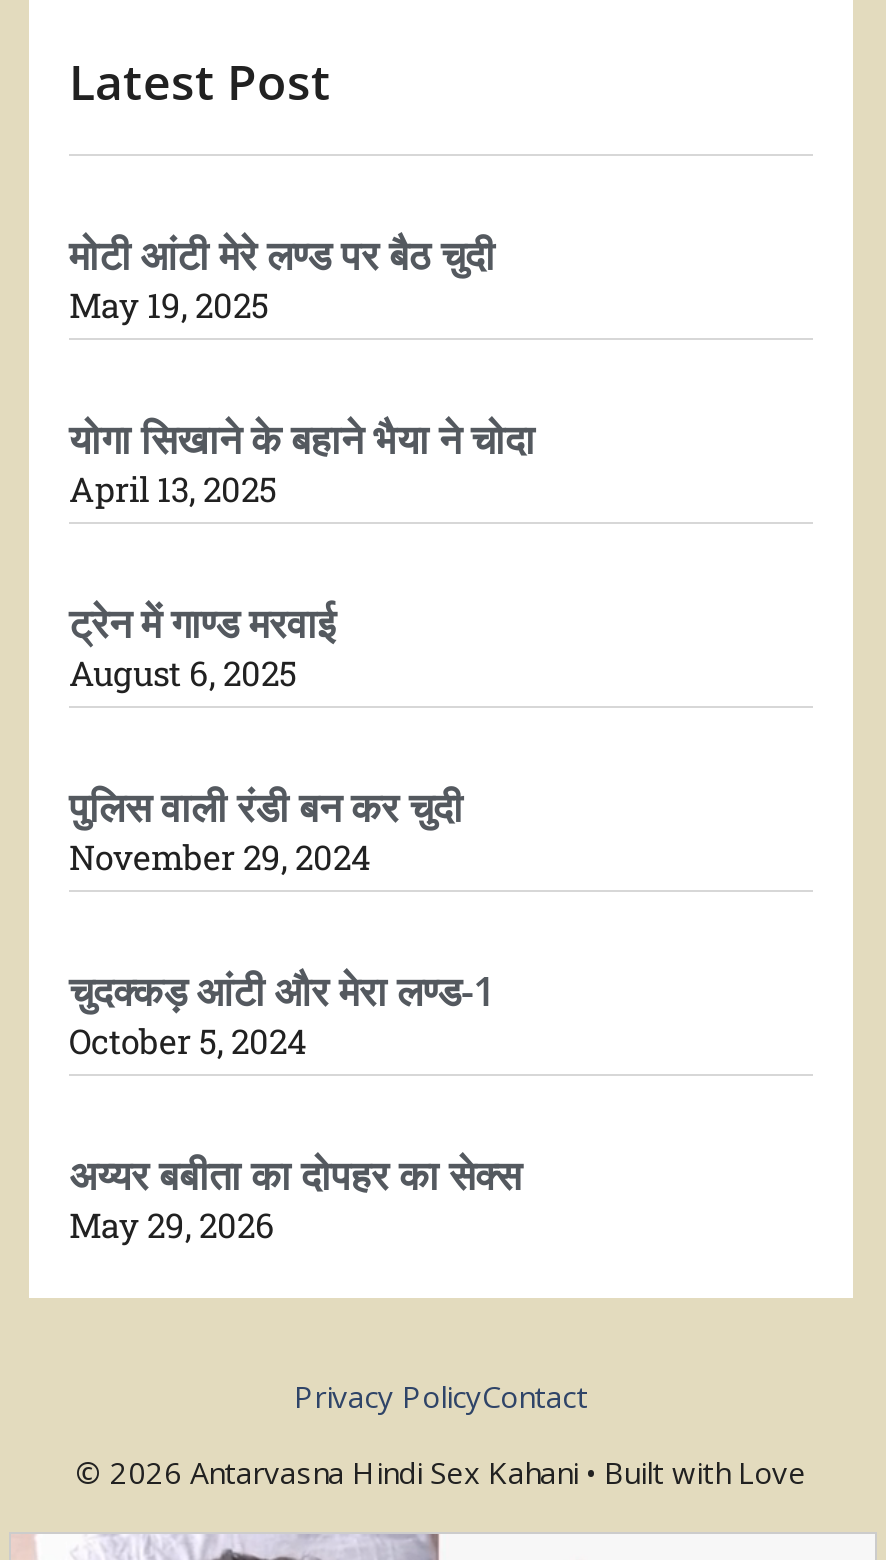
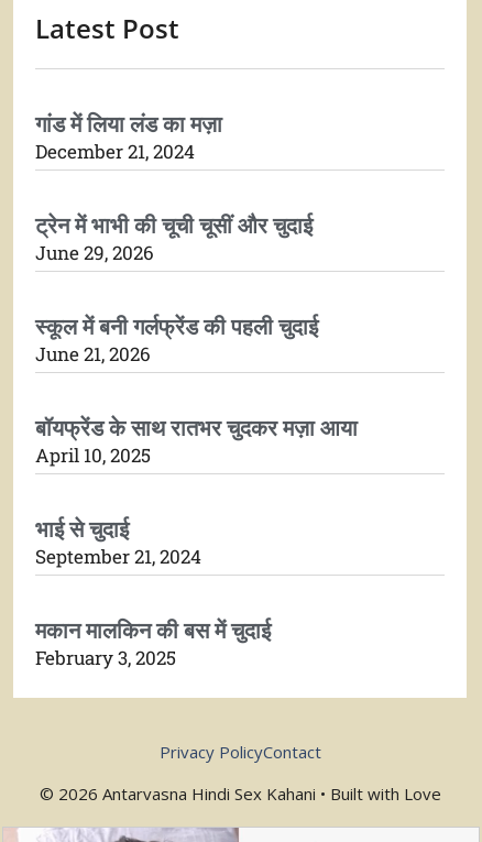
[69,229,495,329] मोटी आंटी मेरे लण्ड पर बैठ चुदी | May 19, 2025 -> [35,109,222,164] गांड में लिया लंड का मज़ा | December 21, 2024
[69,413,535,513] योगा सिखाने के बहाने भैया ने चोदा | April 13, 2025 -> [35,211,313,266] ट्रेन में भाभी की चूची चूसीं और चुदाई | June 29, 2026
[69,597,335,697] ट्रेन में गाण्ड मरवाई | August 6, 2025 -> [35,312,318,367] स्कूल में बनी गर्लफ्रेंड की पहली चुदाई | June 21, 2026
[69,781,463,881] पुलिस वाली रंडी बन कर चुदी | November 29, 2024 -> [35,413,358,468] बॉयफ्रेंड के साथ रातभर चुदकर मज़ा आया | April 10, 2025
[69,965,495,1065] चुदक्कड़ आंटी और मेरा लण्ड-1 | October 5, 2024 -> [35,514,201,569] भाई से चुदाई | September 21, 2024
[69,1149,521,1249] अय्यर बबीता का दोपहर का सेक्स | May 29, 2026 -> [35,616,271,671] मकान मालकिन की बस में चुदाई | February 3, 2025

